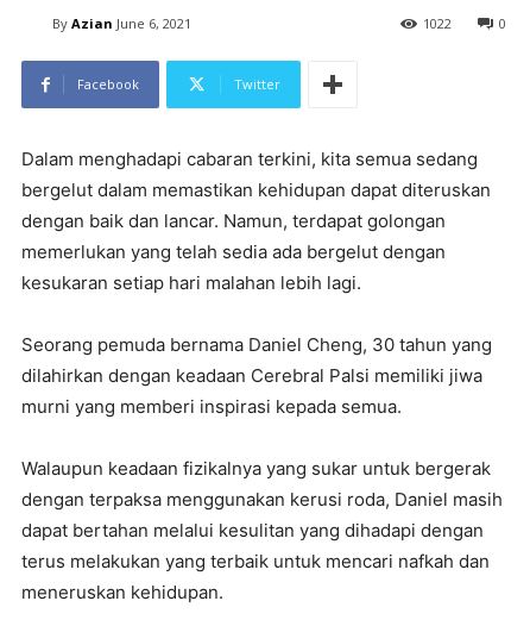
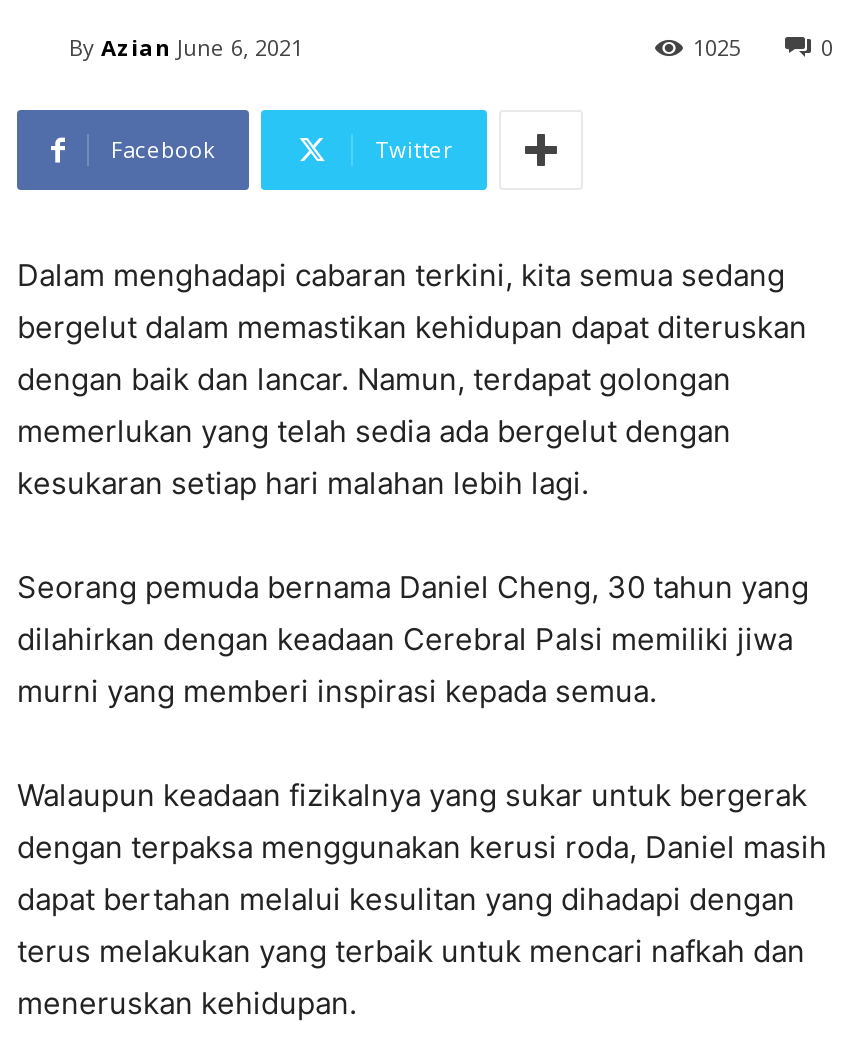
[423,14,452,32] 1022 -> [693,32,741,62] 1025

